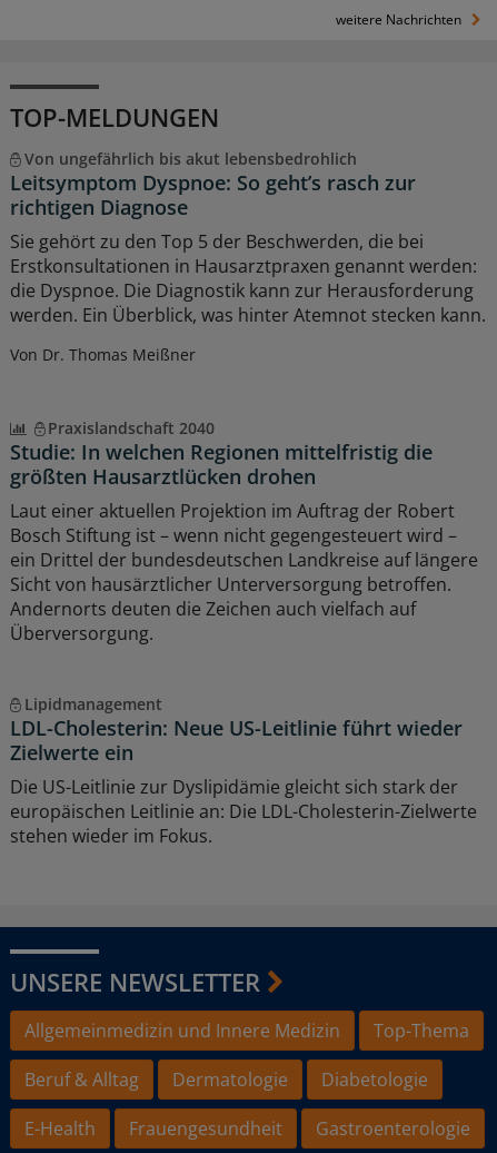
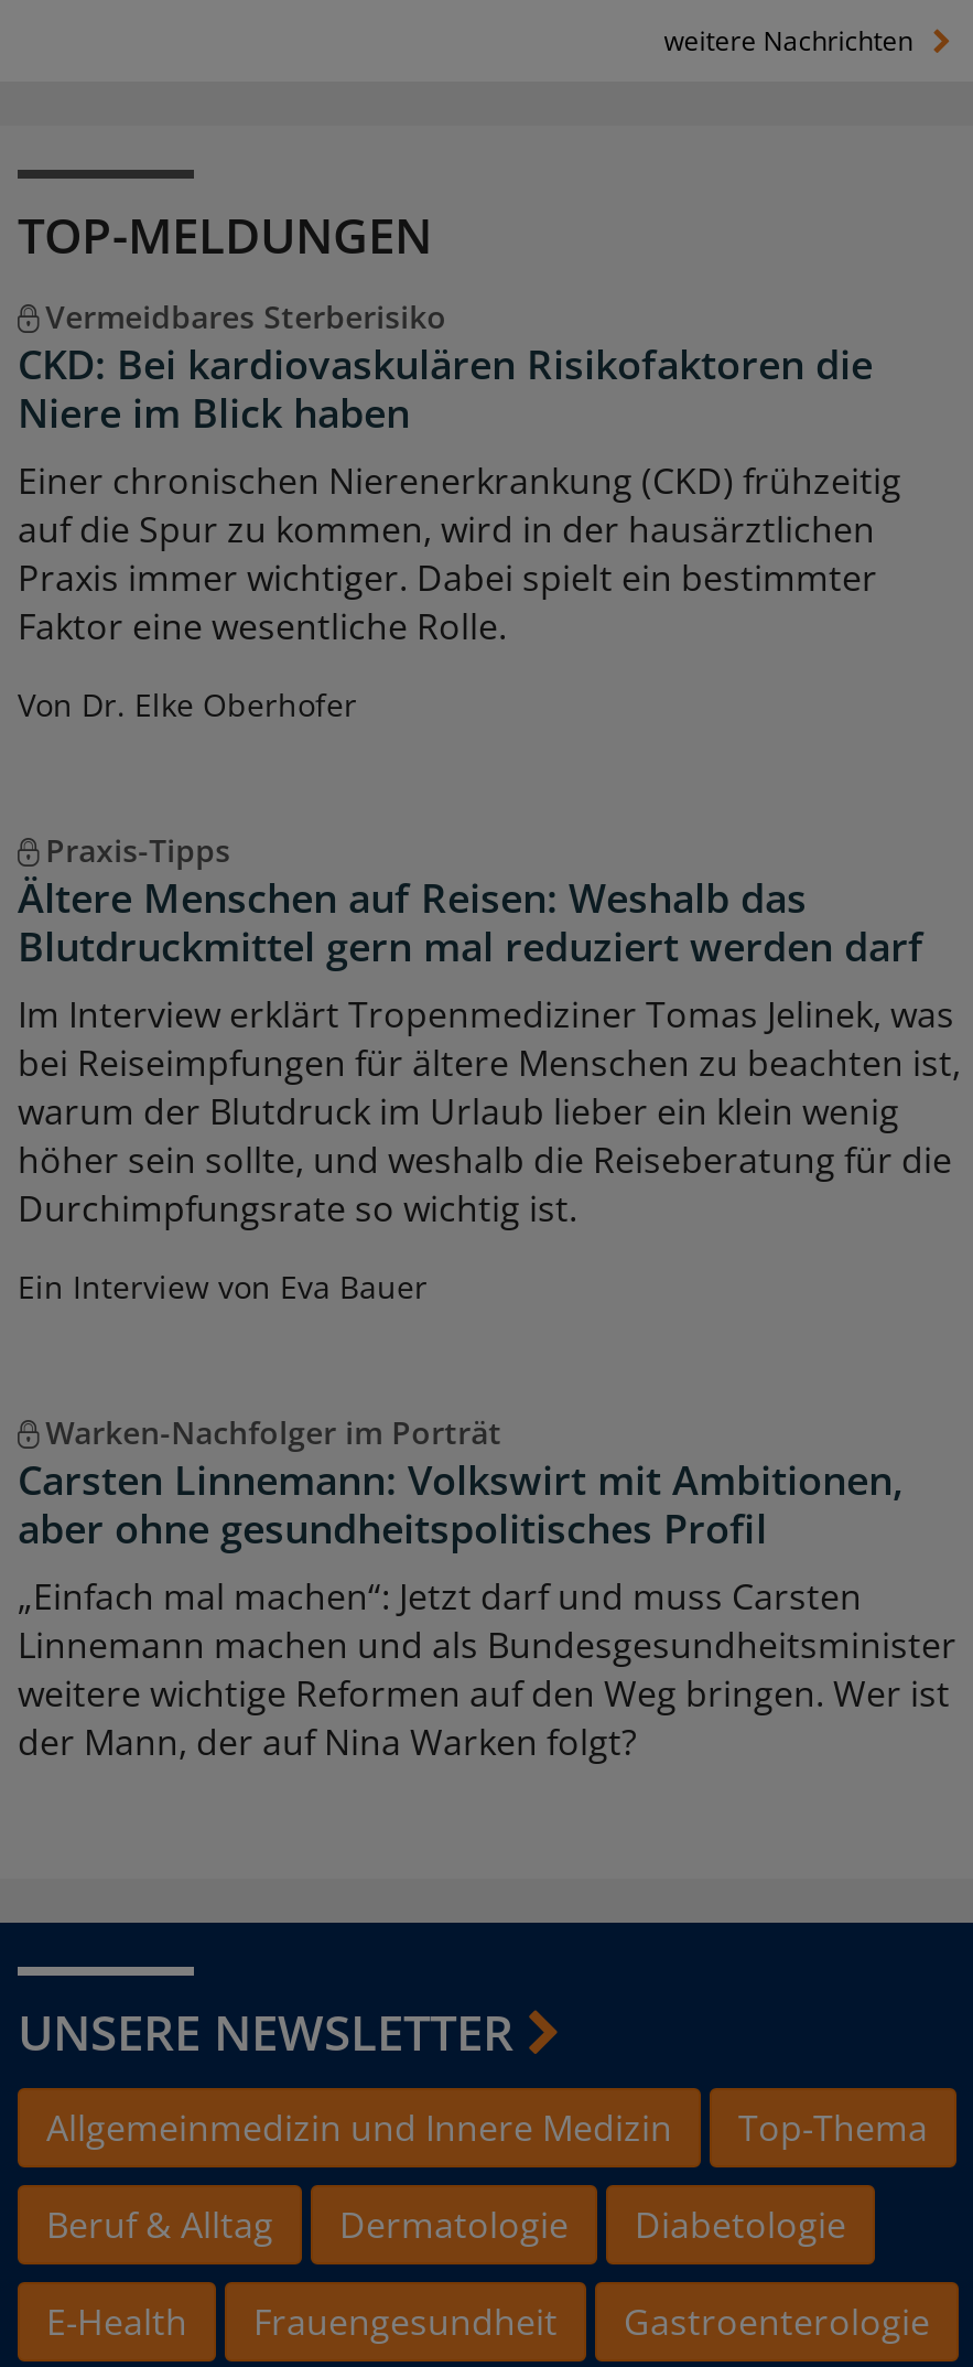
[10,148,486,848] Von ungefährlich bis akut lebensbedrohlich | Leitsymptom Dyspnoe: So geht’s rasch zur | richtigen Diagnose | Sie gehört zu den Top 5 der Beschwerden, die bei | Erstkonsultationen in Hausarztpraxen genannt werden: | die Dyspnoe. Die Diagnostik kann zur Herausforderung | werden. Ein Überblick, was hinter Atemnot stecken kann. | Von Dr. Thomas Meißner | Praxislandschaft 2040 | Studie: In welchen Regionen mittelfristig die | größten Hausarztlücken drohen | Laut einer aktuellen Projektion im Auftrag der Robert | Bosch Stiftung ist – wenn nicht gegengesteuert wird – | ein Drittel der bundesdeutschen Landkreise auf längere | Sicht von hausärztlicher Unterversorgung betroffen. | Andernorts deuten die Zeichen auch vielfach auf | Überversorgung. | Lipidmanagement | LDL-Cholesterin: Neue US-Leitlinie führt wieder | Zielwerte ein | Die US-Leitlinie zur Dyslipidämie gleicht sich stark der | europäischen Leitlinie an: Die LDL-Cholesterin-Zielwerte | stehen wieder im Fokus. -> [18,296,961,1766] Vermeidbares Sterberisiko | CKD: Bei kardiovaskulären Risikofaktoren die | Niere im Blick haben | Einer chronischen Nierenerkrankung (CKD) frühzeitig | auf die Spur zu kommen, wird in der hausärztlichen | Praxis immer wichtiger. Dabei spielt ein bestimmter | Faktor eine wesentliche Rolle. | Von Dr. Elke Oberhofer | Praxis-Tipps | Ältere Menschen auf Reisen: Weshalb das | Blutdruckmittel gern mal reduziert werden darf | Im Interview erklärt Tropenmediziner Tomas Jelinek, was | bei Reiseimpfungen für ältere Menschen zu beachten ist, | warum der Blutdruck im Urlaub lieber ein klein wenig | höher sein sollte, und weshalb die Reiseberatung für die | Durchimpfungsrate so wichtig ist. | Ein Interview von Eva Bauer | Warken-Nachfolger im Porträt | Carsten Linnemann: Volkswirt mit Ambitionen, | aber ohne gesundheitspolitisches Profil | „Einfach mal machen“: Jetzt darf und muss Carsten | Linnemann machen und als Bundesgesundheitsminister | weitere wichtige Reformen auf den Weg bringen. Wer ist | der Mann, der auf Nina Warken folgt?

